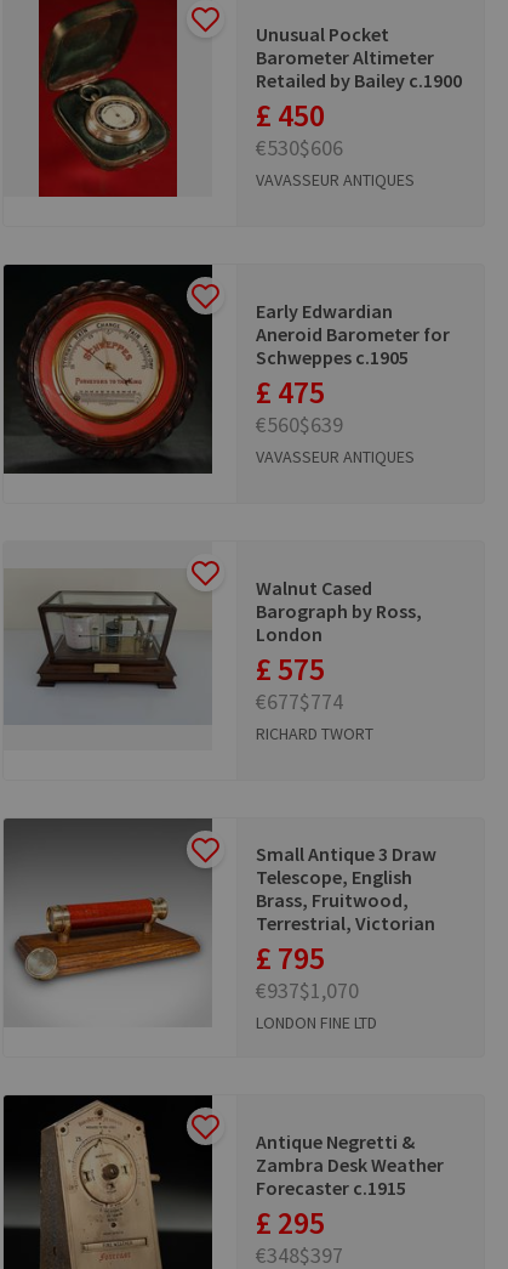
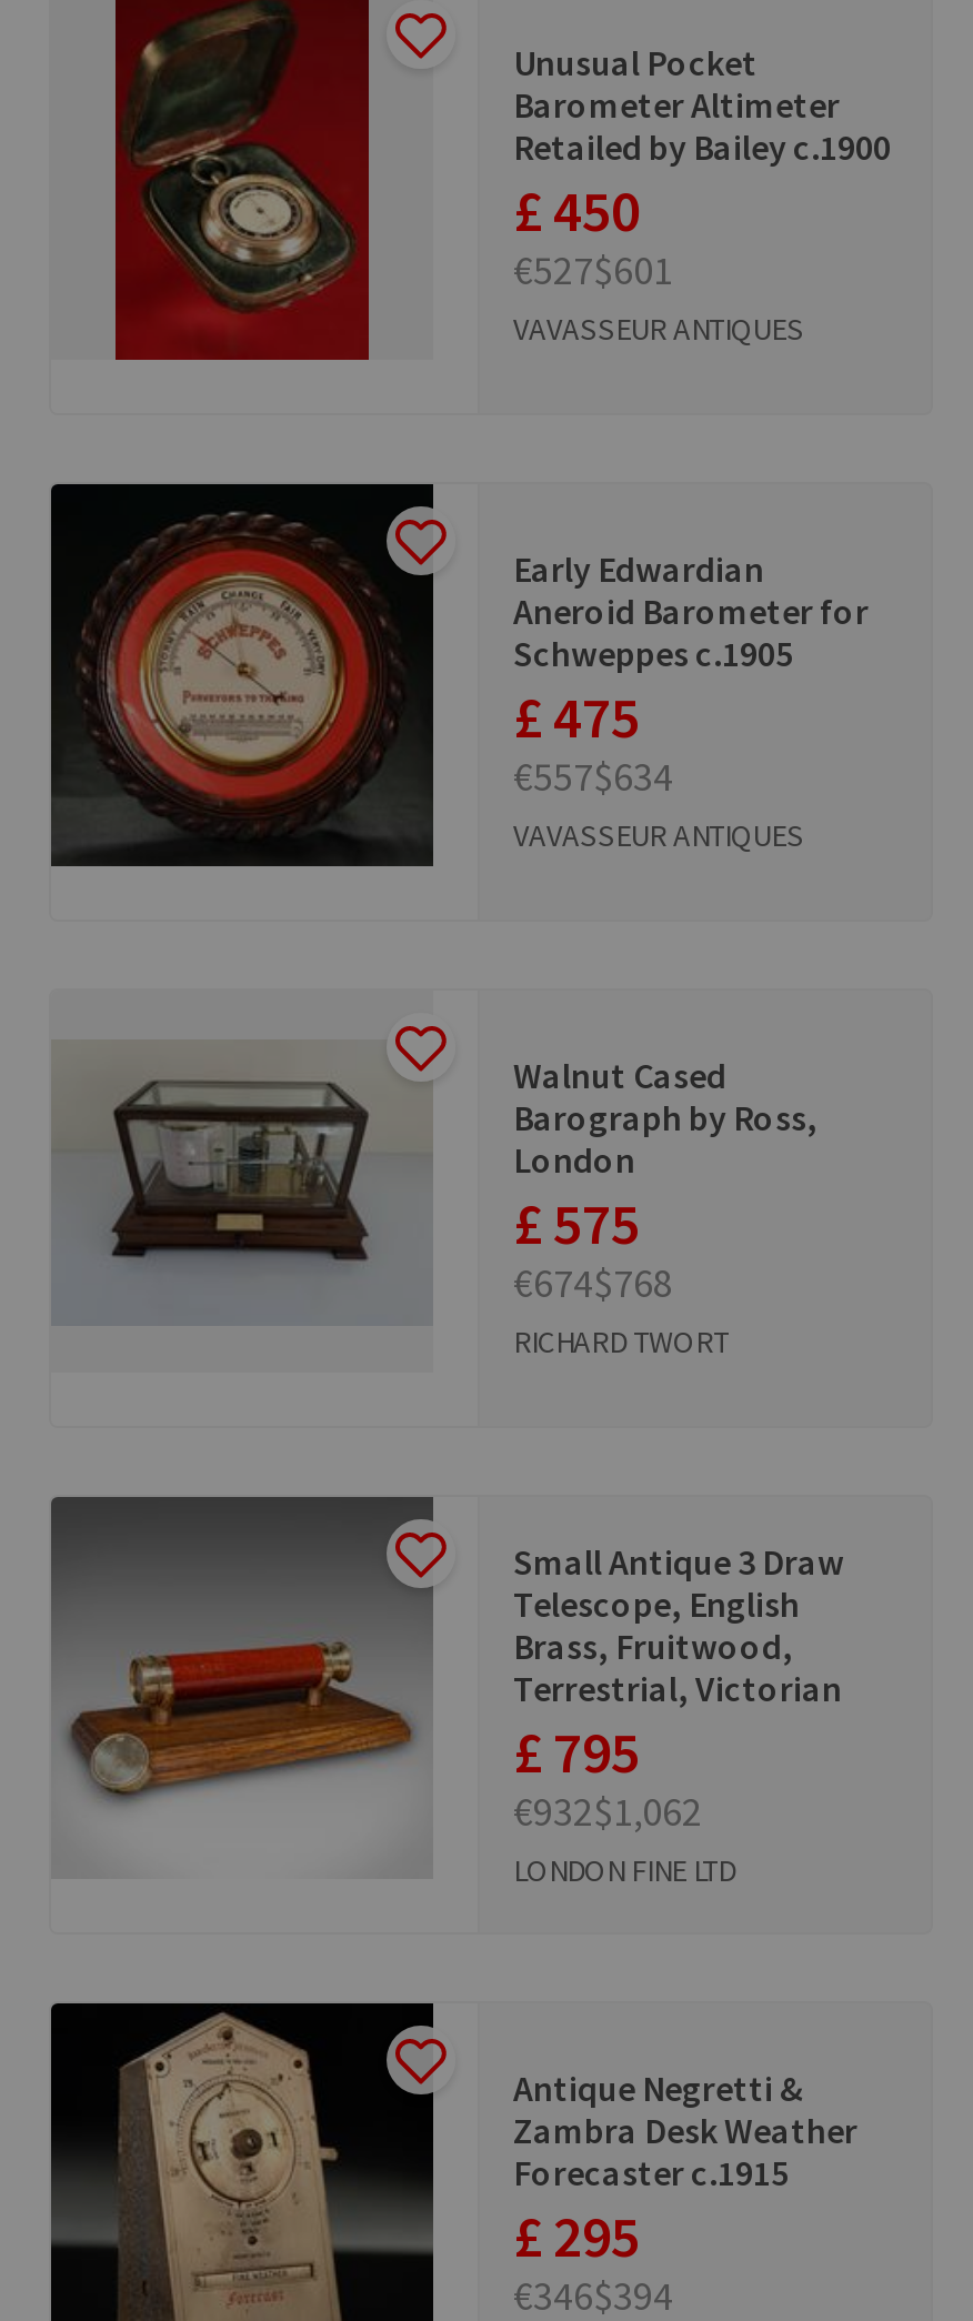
[256,134,343,162] €530$606 -> [513,244,673,295] €527$601
[256,410,343,438] €560$639 -> [513,751,673,802] €557$634
[256,687,343,715] €677$774 -> [513,1257,673,1308] €674$768
[256,976,359,1004] €937$1,070 -> [513,1785,702,1836] €932$1,062
[256,1241,343,1269] €348$397 -> [513,2270,673,2321] €346$394

